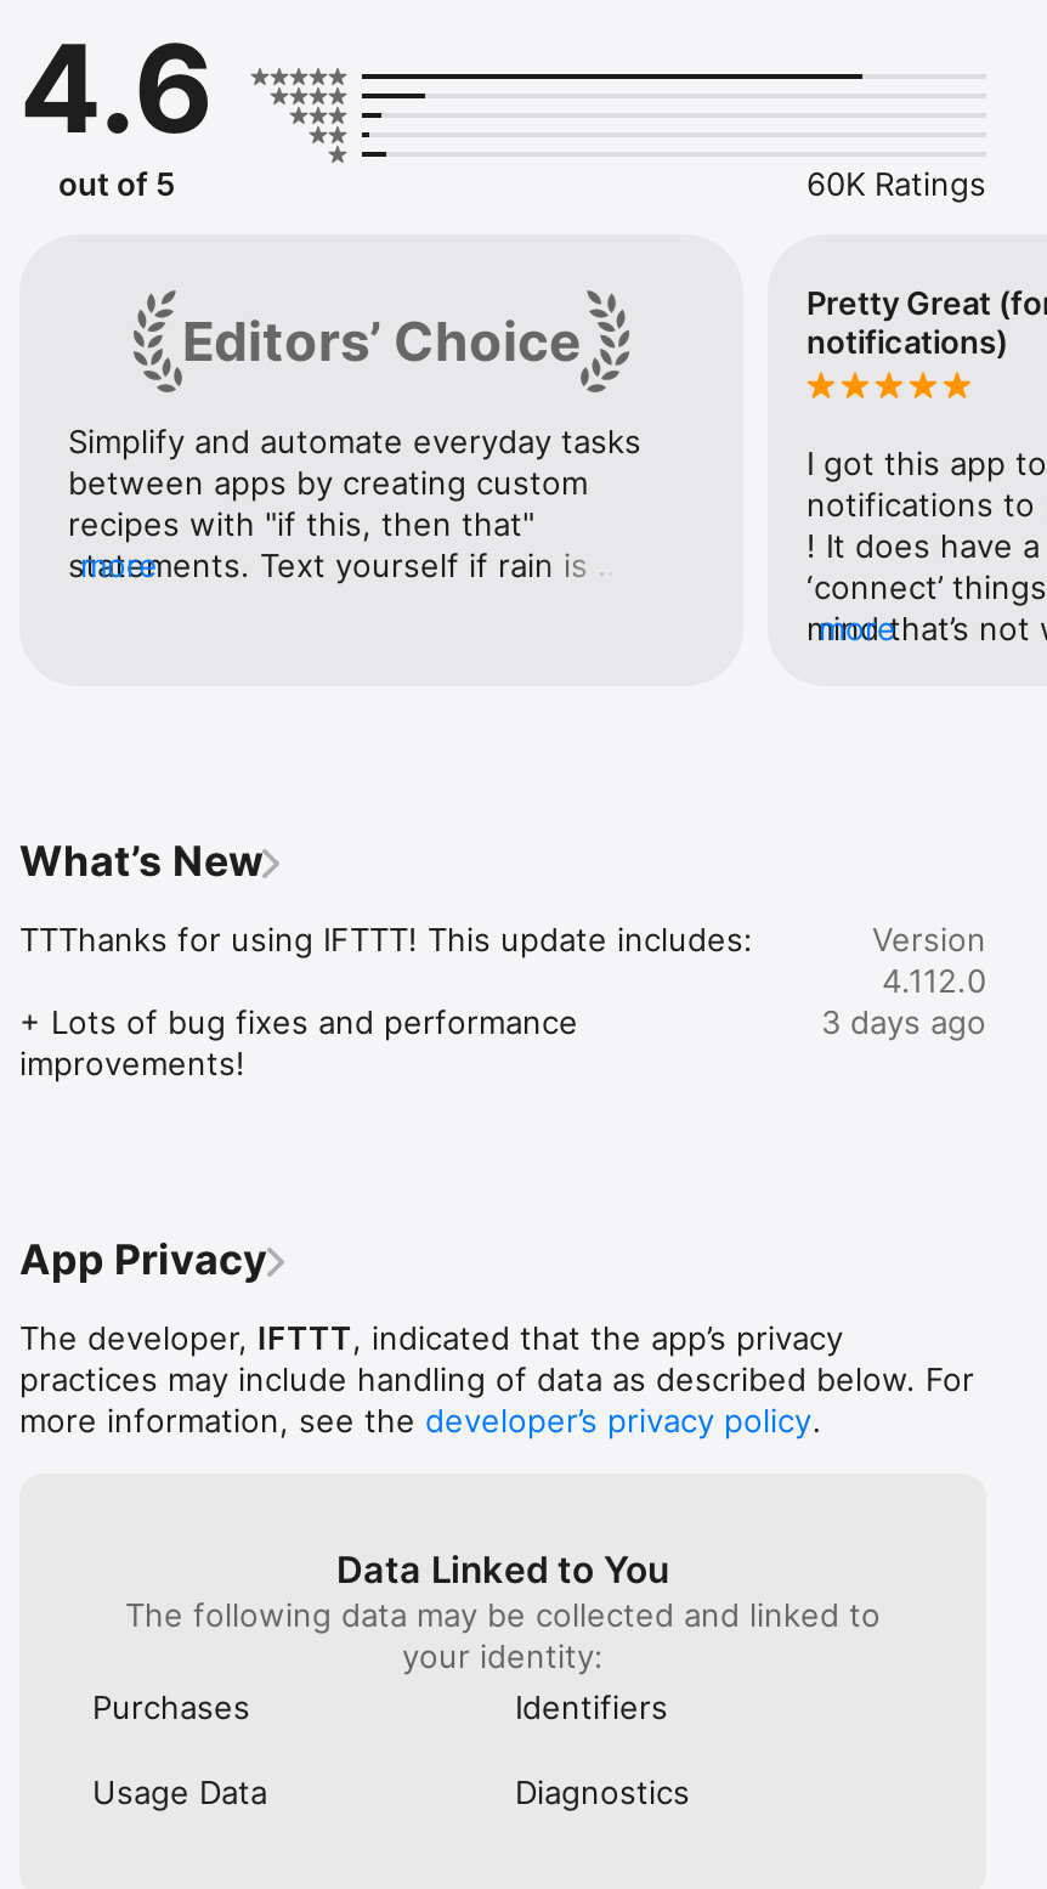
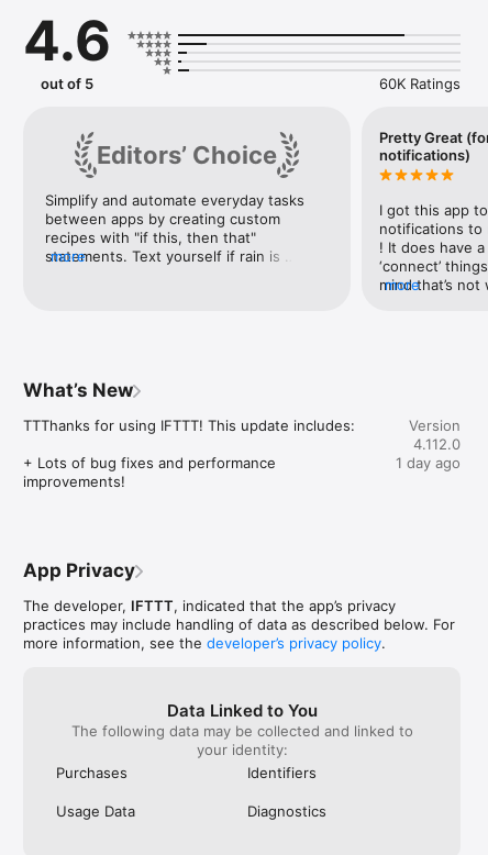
[821,1003,986,1042] 3 days ago -> [396,454,461,472] 1 day ago

